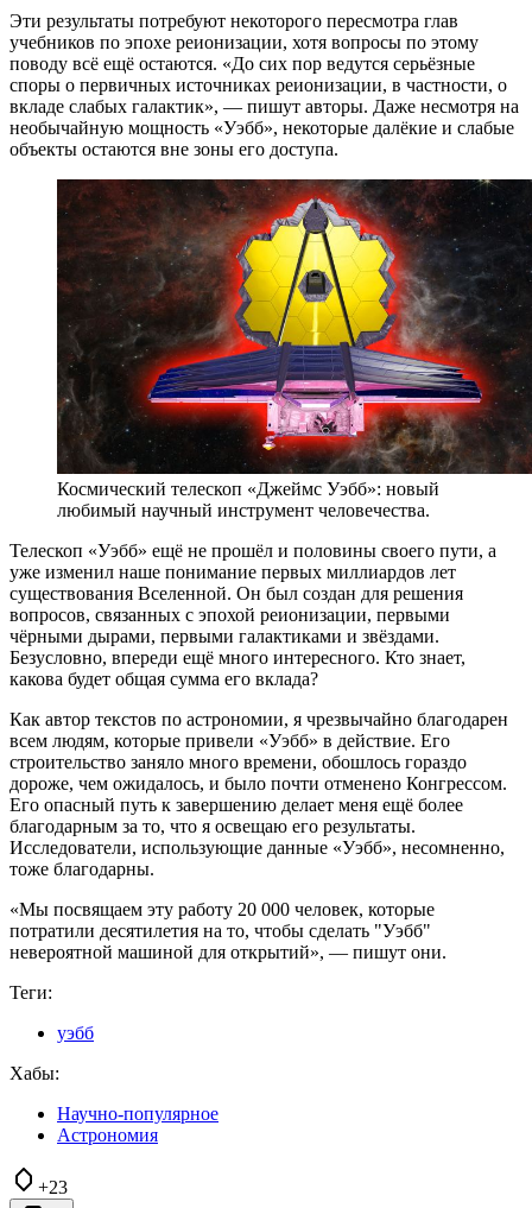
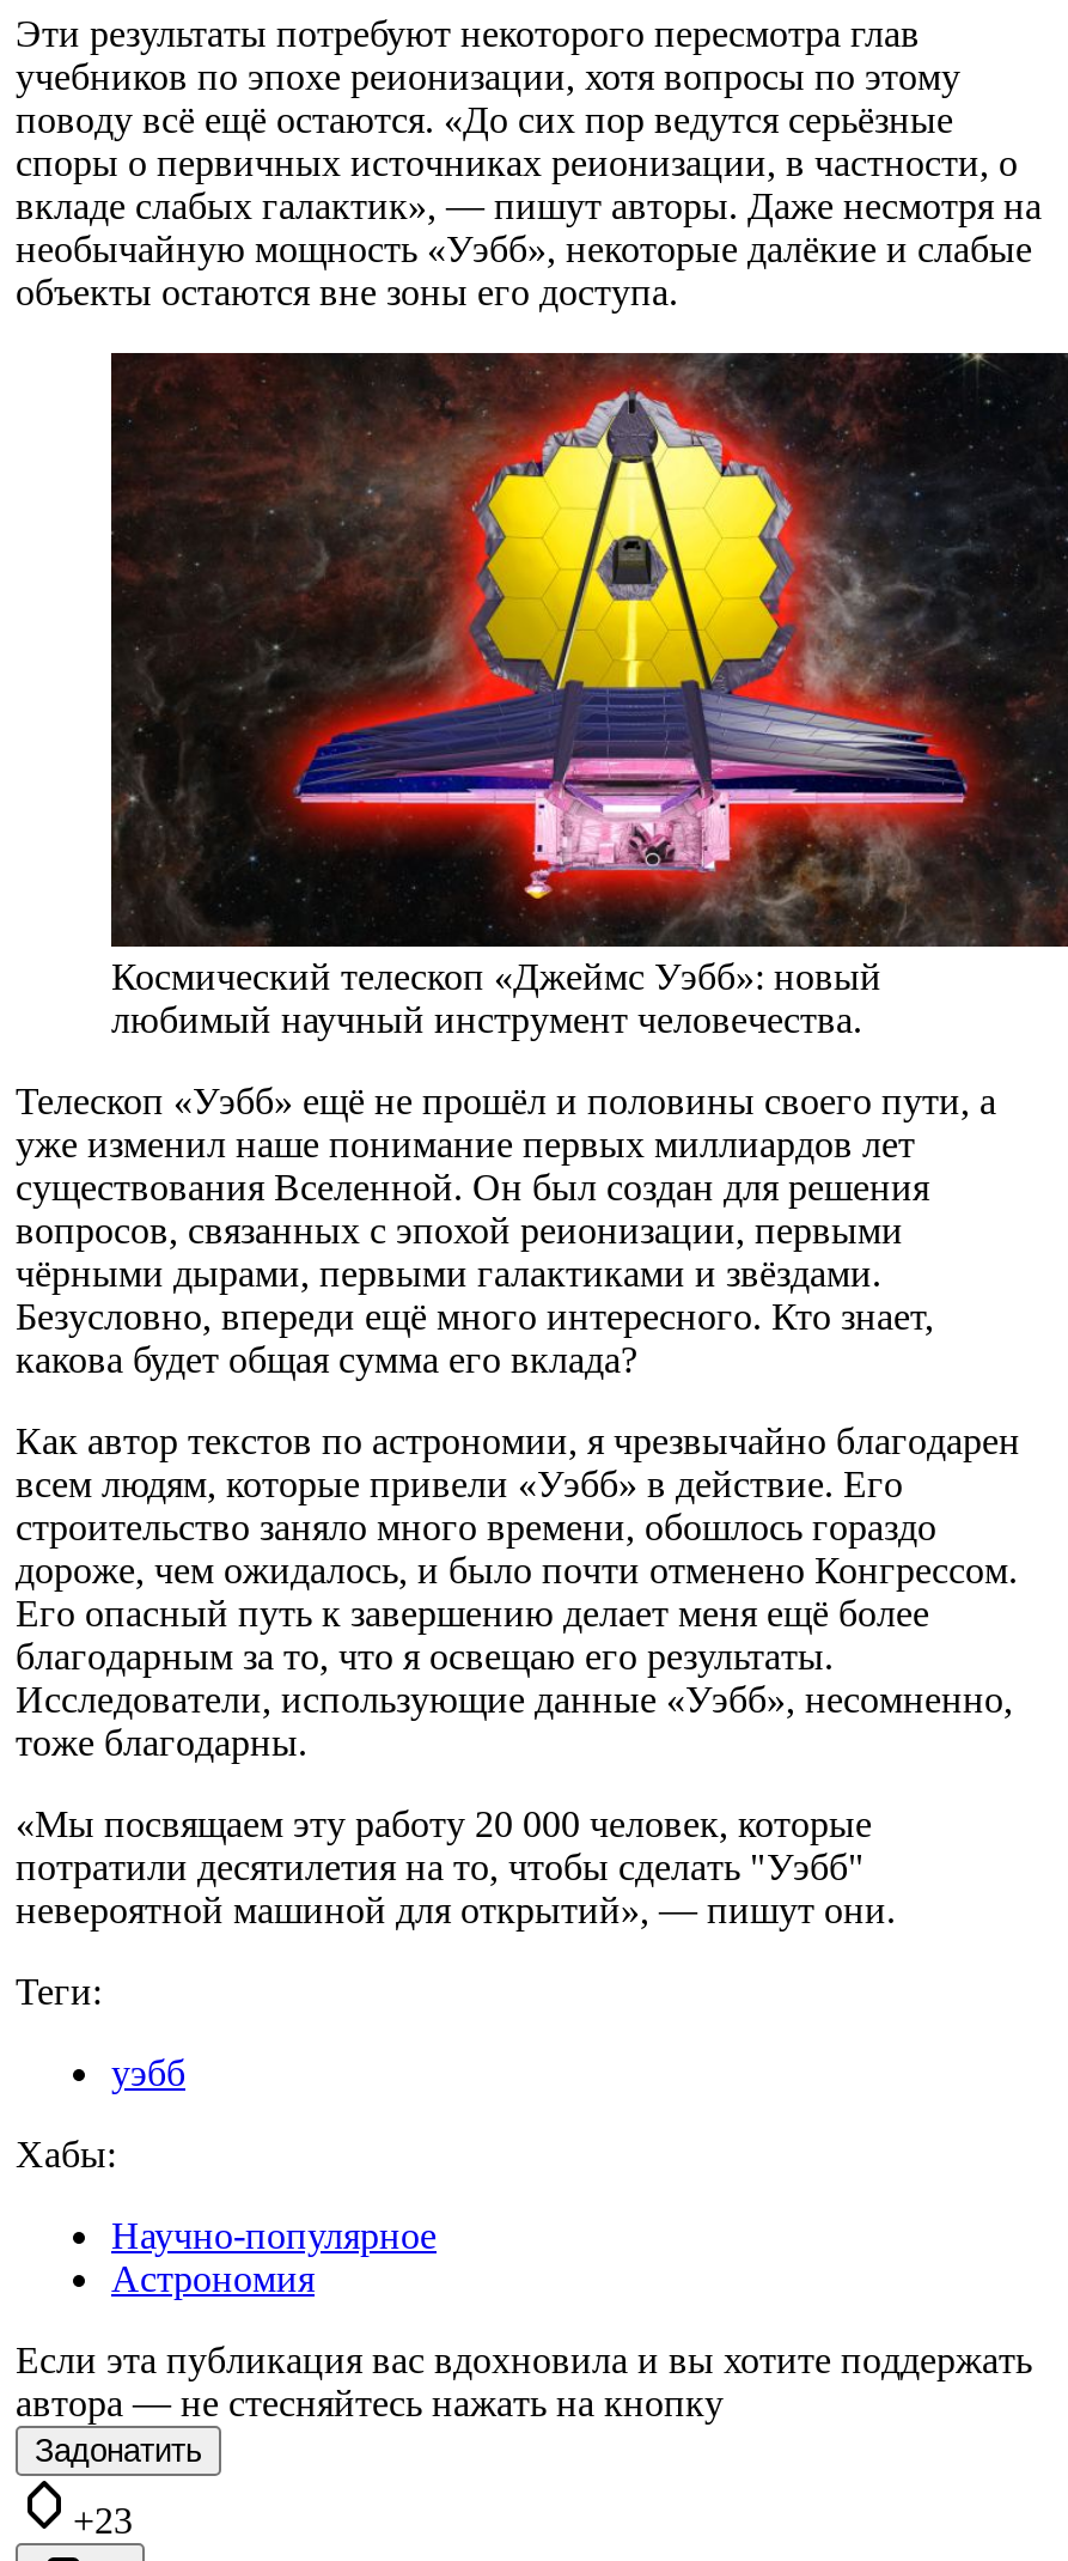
none -> [16,2339,1032,2468] Если эта публикация вас вдохновила и вы хотите поддержать | автора — не стесняйтесь нажать на кнопку | Задонатить

